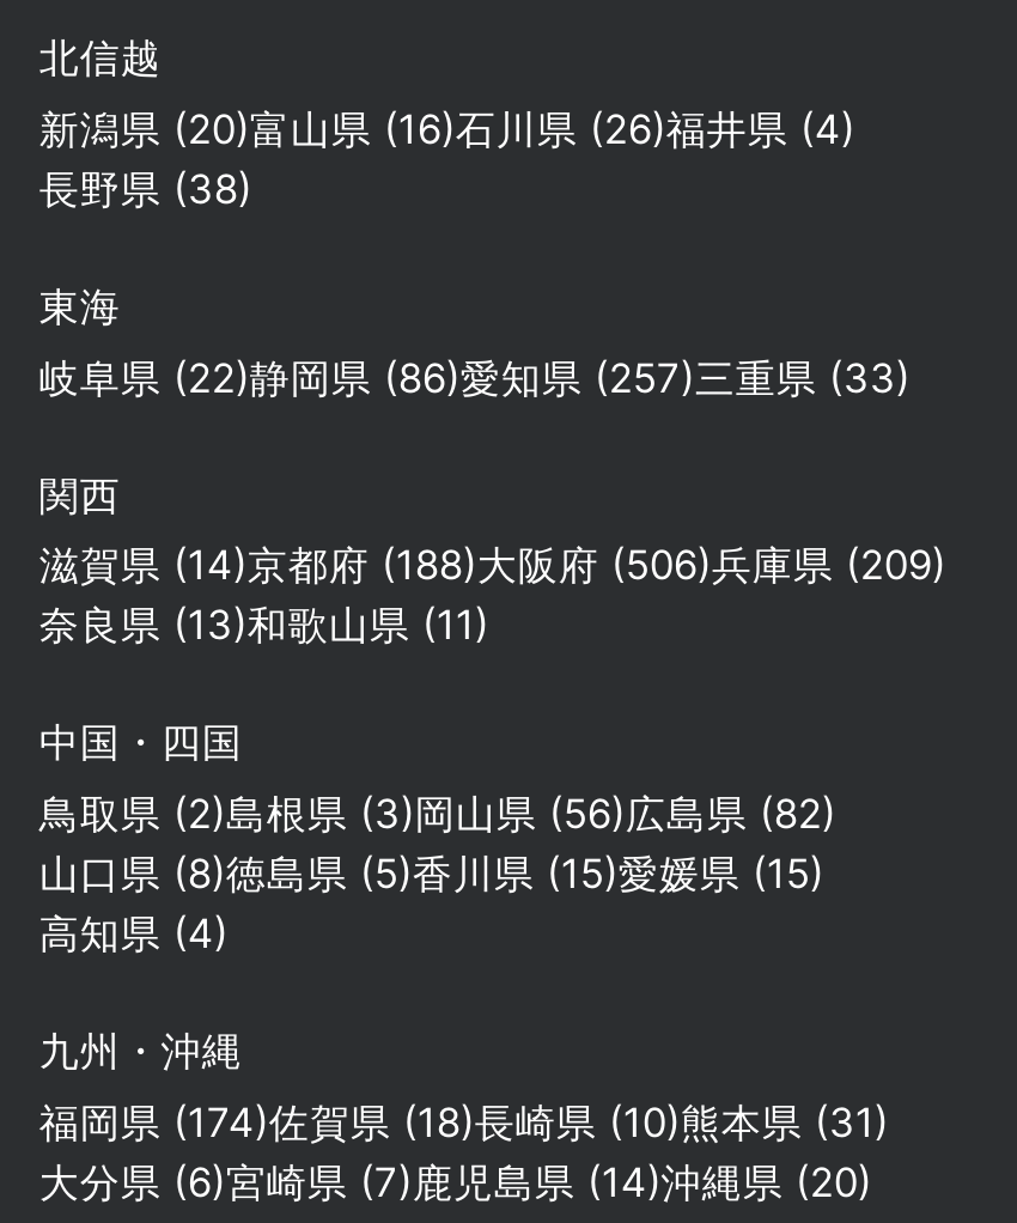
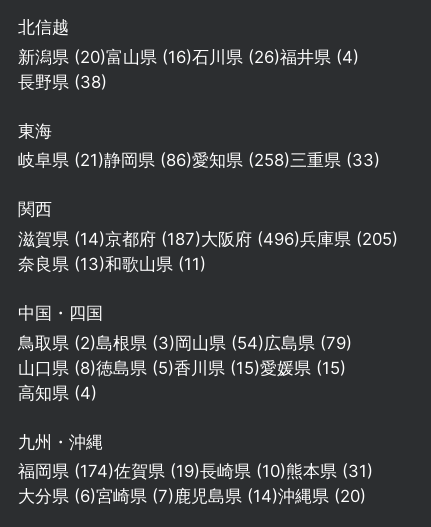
[39,354,910,402] 岐阜県 (22)静岡県 (86)愛知県 (257)三重県 (33) -> [18,150,380,170] 岐阜県 (21)静岡県 (86)愛知県 (258)三重県 (33)
[39,542,946,590] 滋賀県 (14)京都府 (188)大阪府 (506)兵庫県 (209) -> [18,229,398,249] 滋賀県 (14)京都府 (187)大阪府 (496)兵庫県 (205)
[39,791,836,838] 鳥取県 (2)島根県 (3)岡山県 (56)広島県 (82) -> [18,333,352,353] 鳥取県 (2)島根県 (3)岡山県 (54)広島県 (79)
[39,1098,889,1146] 福岡県 (174)佐賀県 (18)長崎県 (10)熊本県 (31) -> [18,461,373,481] 福岡県 (174)佐賀県 (19)長崎県 (10)熊本県 (31)

